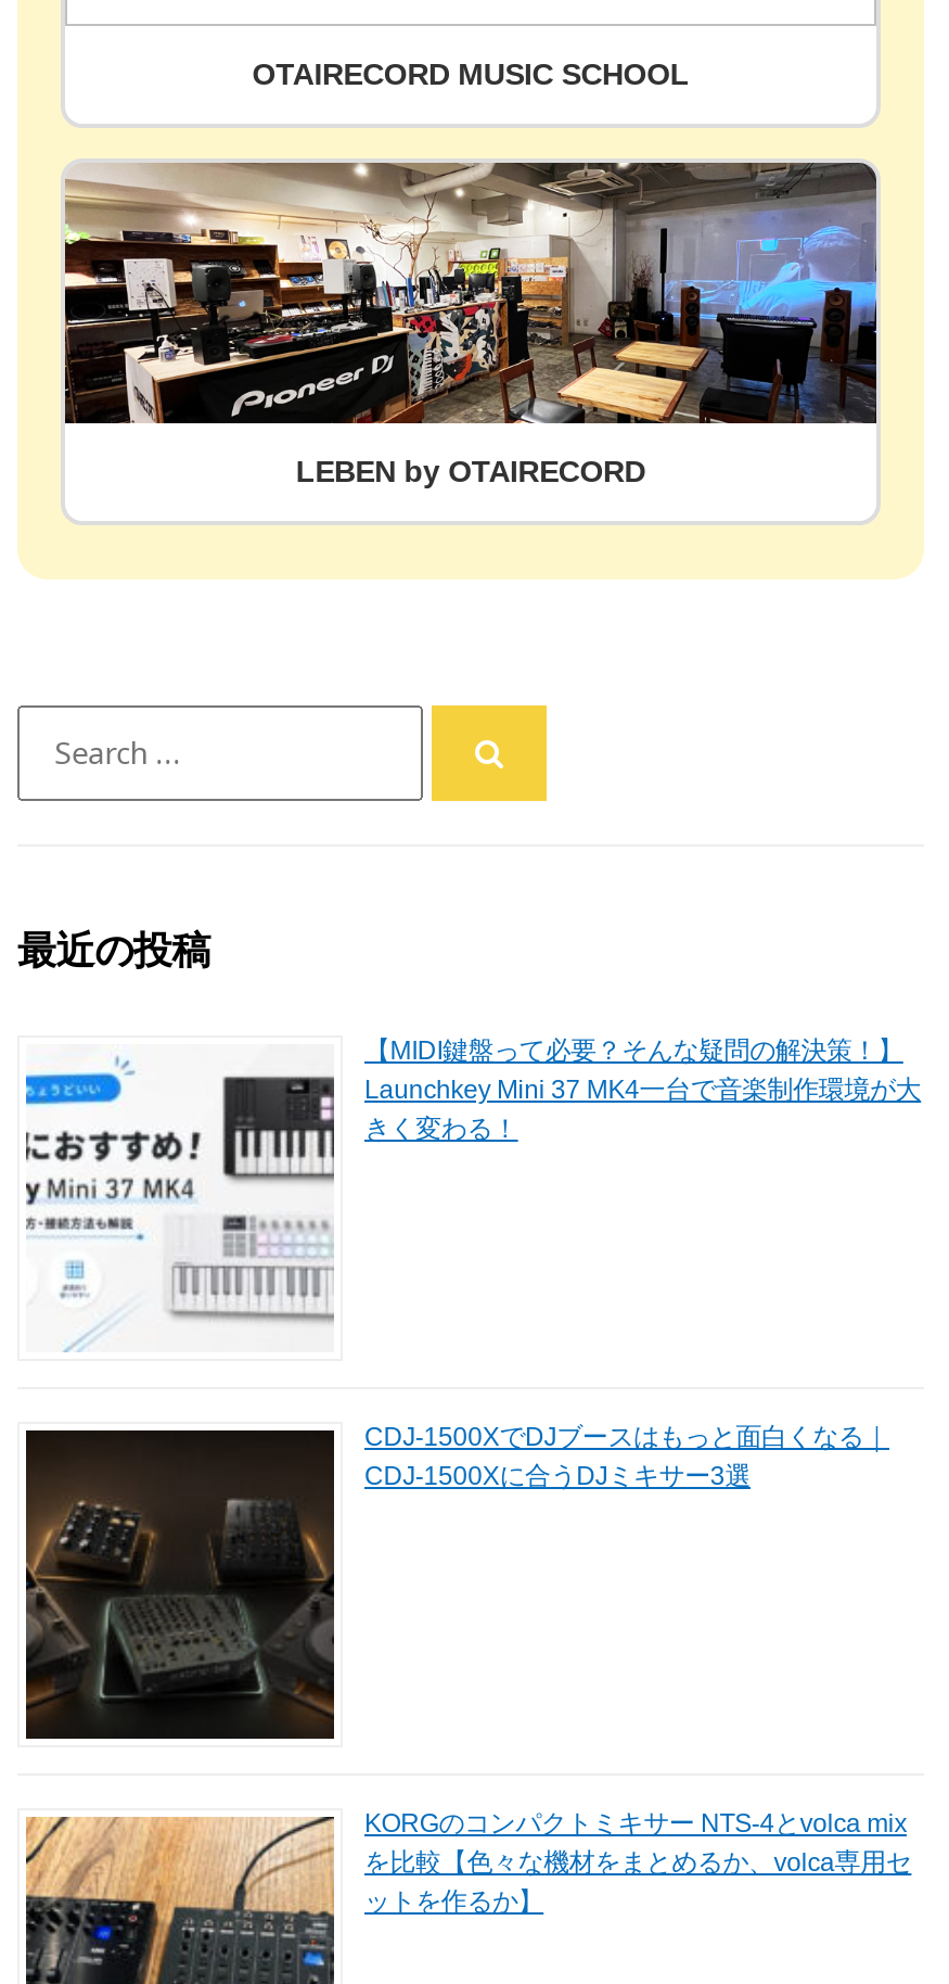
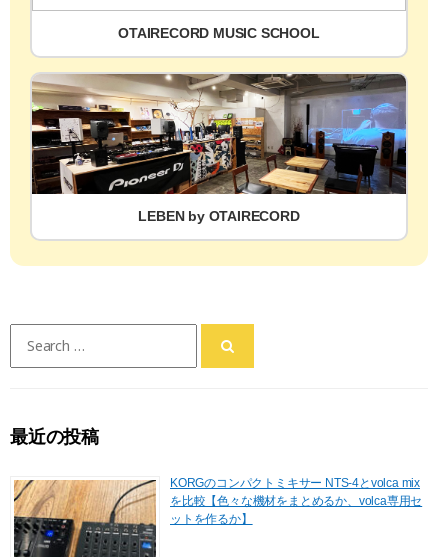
[24,1035,921,1352] [image] | 【MIDI鍵盤って必要？そんな疑問の解決策！】 | Launchkey Mini 37 MK4一台で音楽制作環境が大 | きく変わる！ -> none
[26,1421,889,1747] [image] | CDJ-1500XでDJブースはもっと面白くなる｜ | CDJ-1500Xに合うDJミキサー3選 -> none

